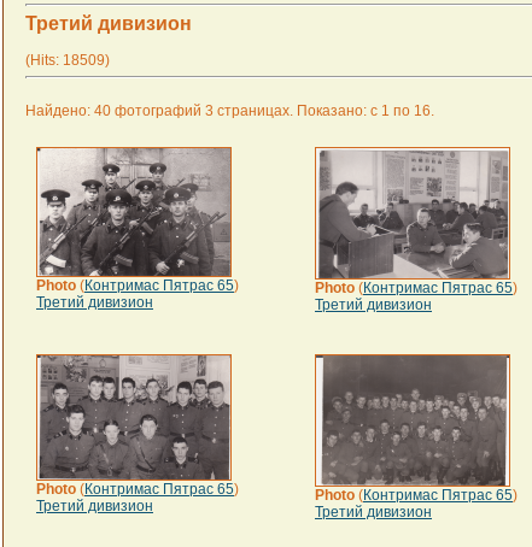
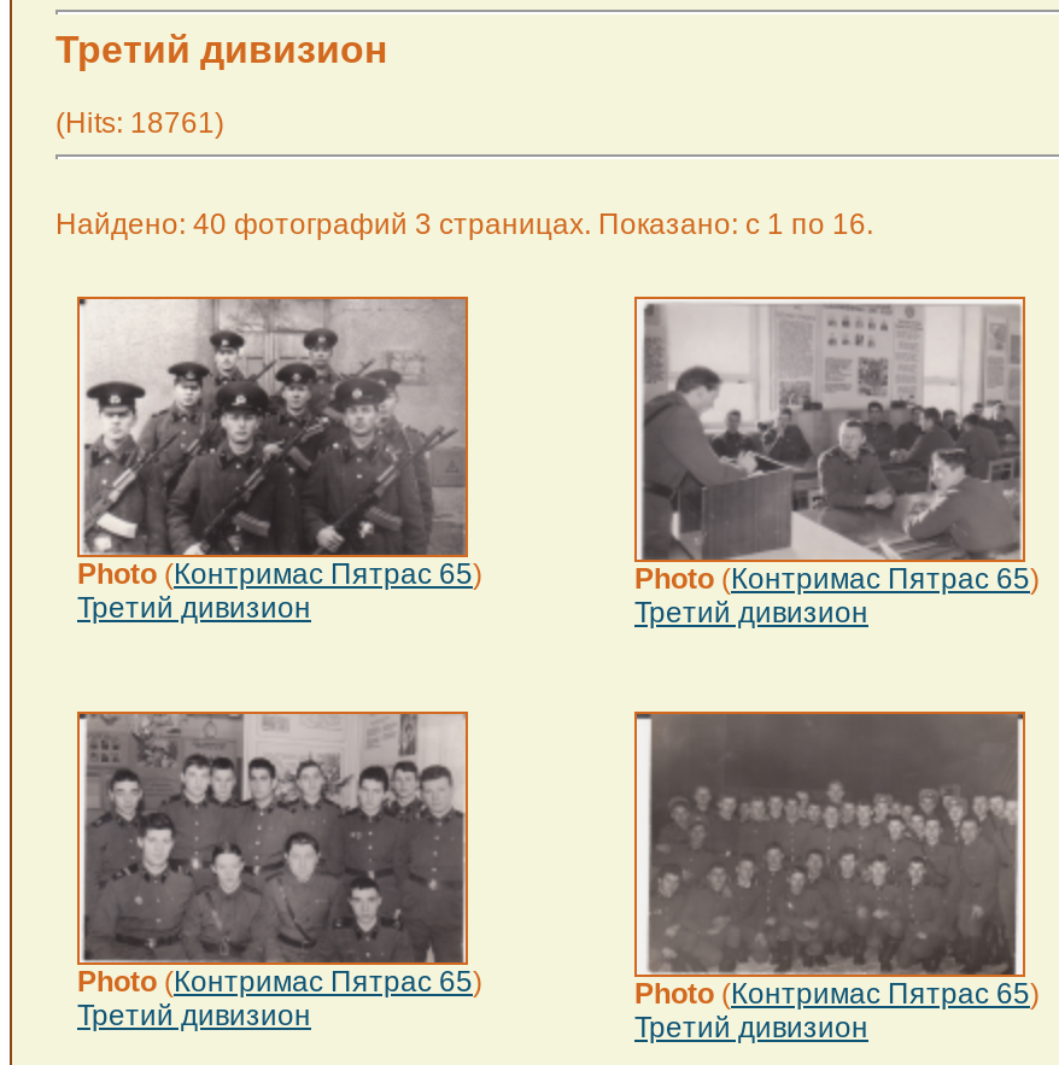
[25,52,110,69] (Hits: 18509) -> [55,106,224,140] (Hits: 18761)

